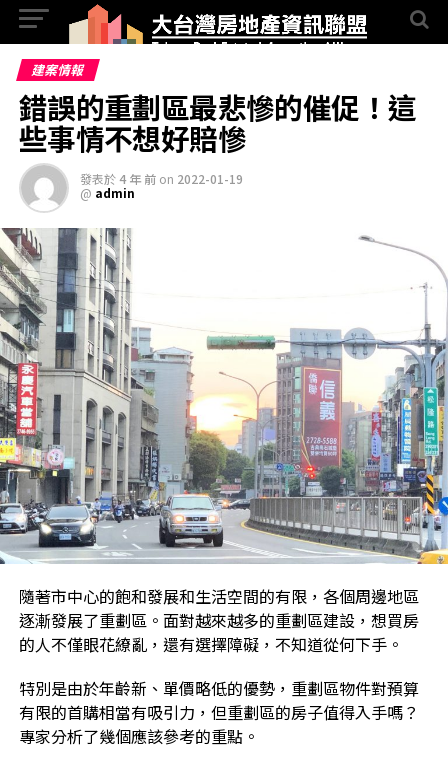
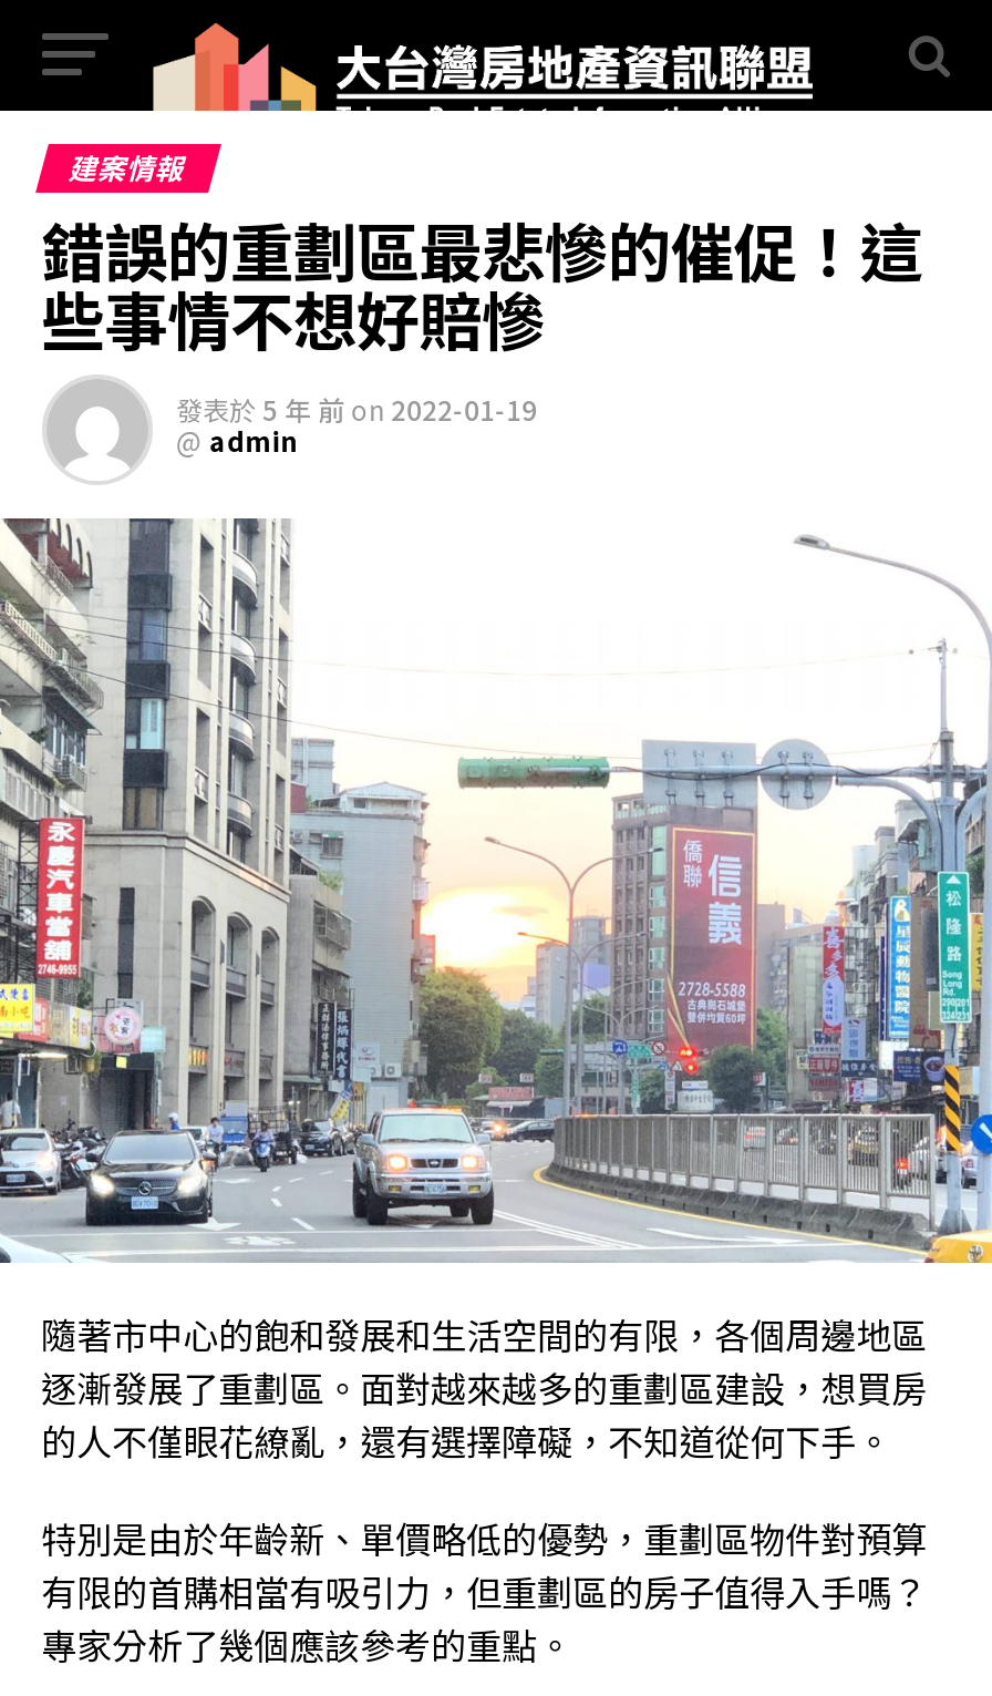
[80,170,243,187] 發表於 4 年 前 on 2022-01-19 -> [176,390,537,428] 發表於 5 年 前 on 2022-01-19

